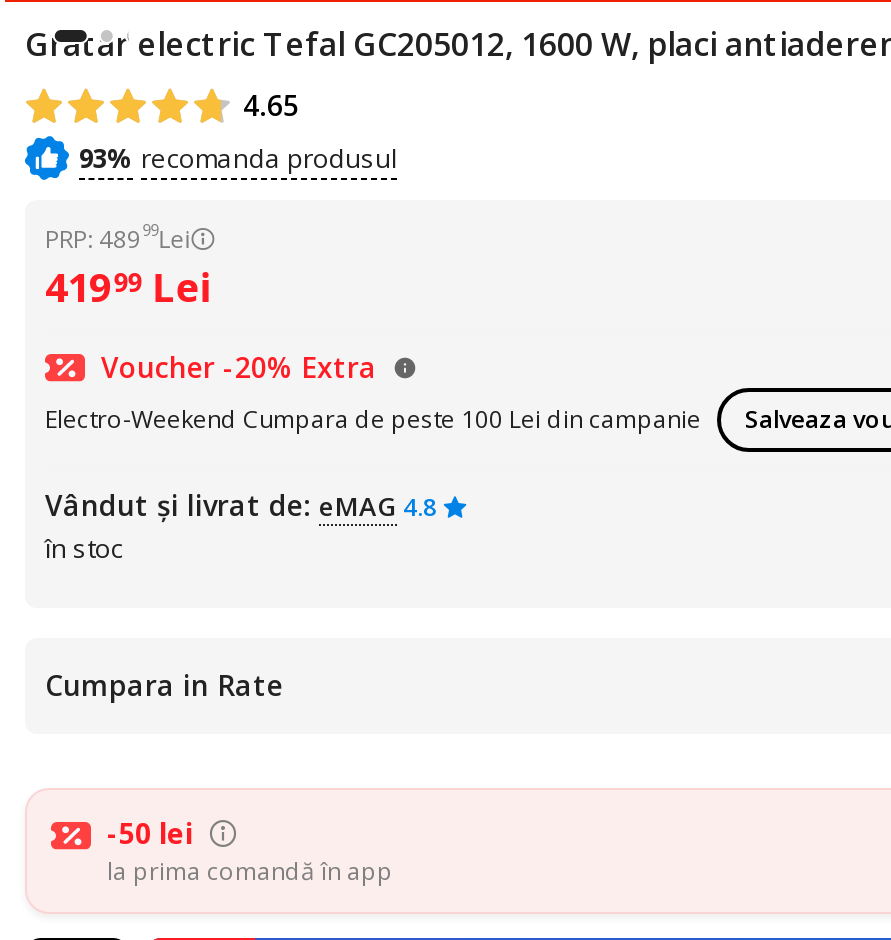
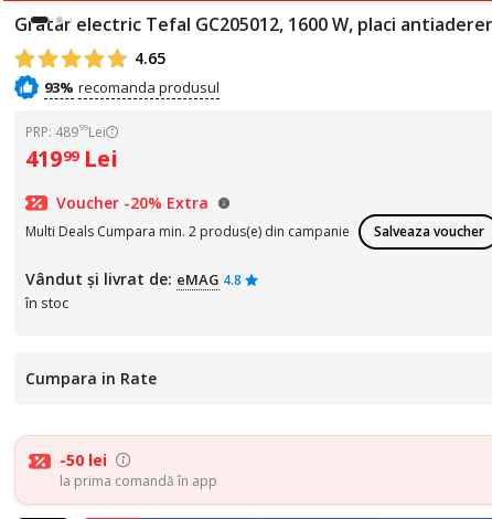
[45,402,701,436] Electro-Weekend Cumpara de peste 100 Lei din campanie -> [25,222,350,241] Multi Deals Cumpara min. 2 produs(e) din campanie

